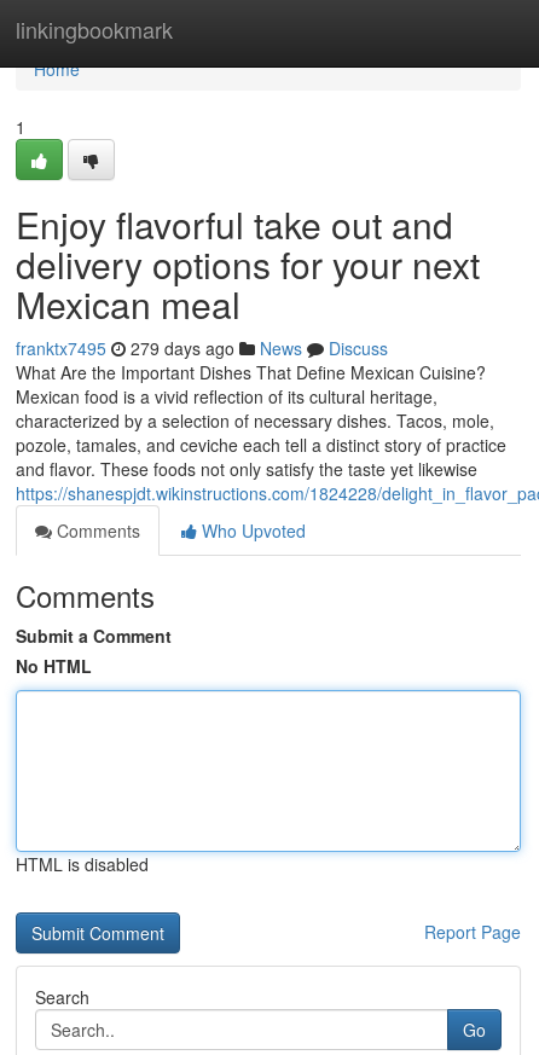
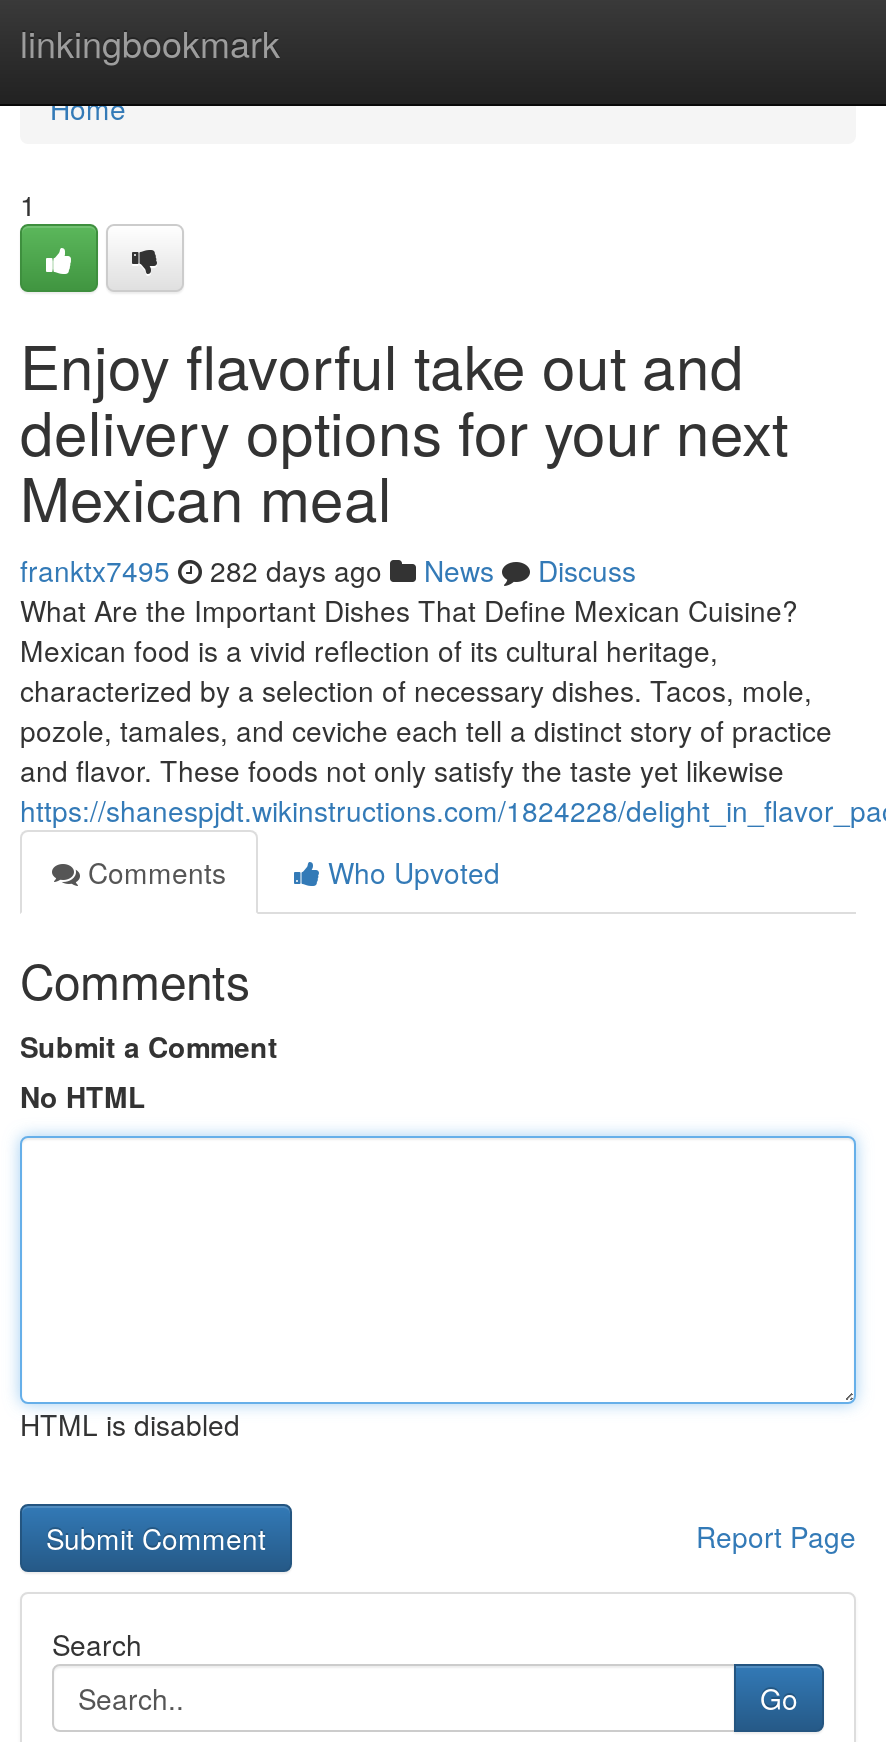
[16,336,388,360] franktx7495 279 days ago News Discuss -> [20,550,636,590] franktx7495 282 days ago News Discuss

